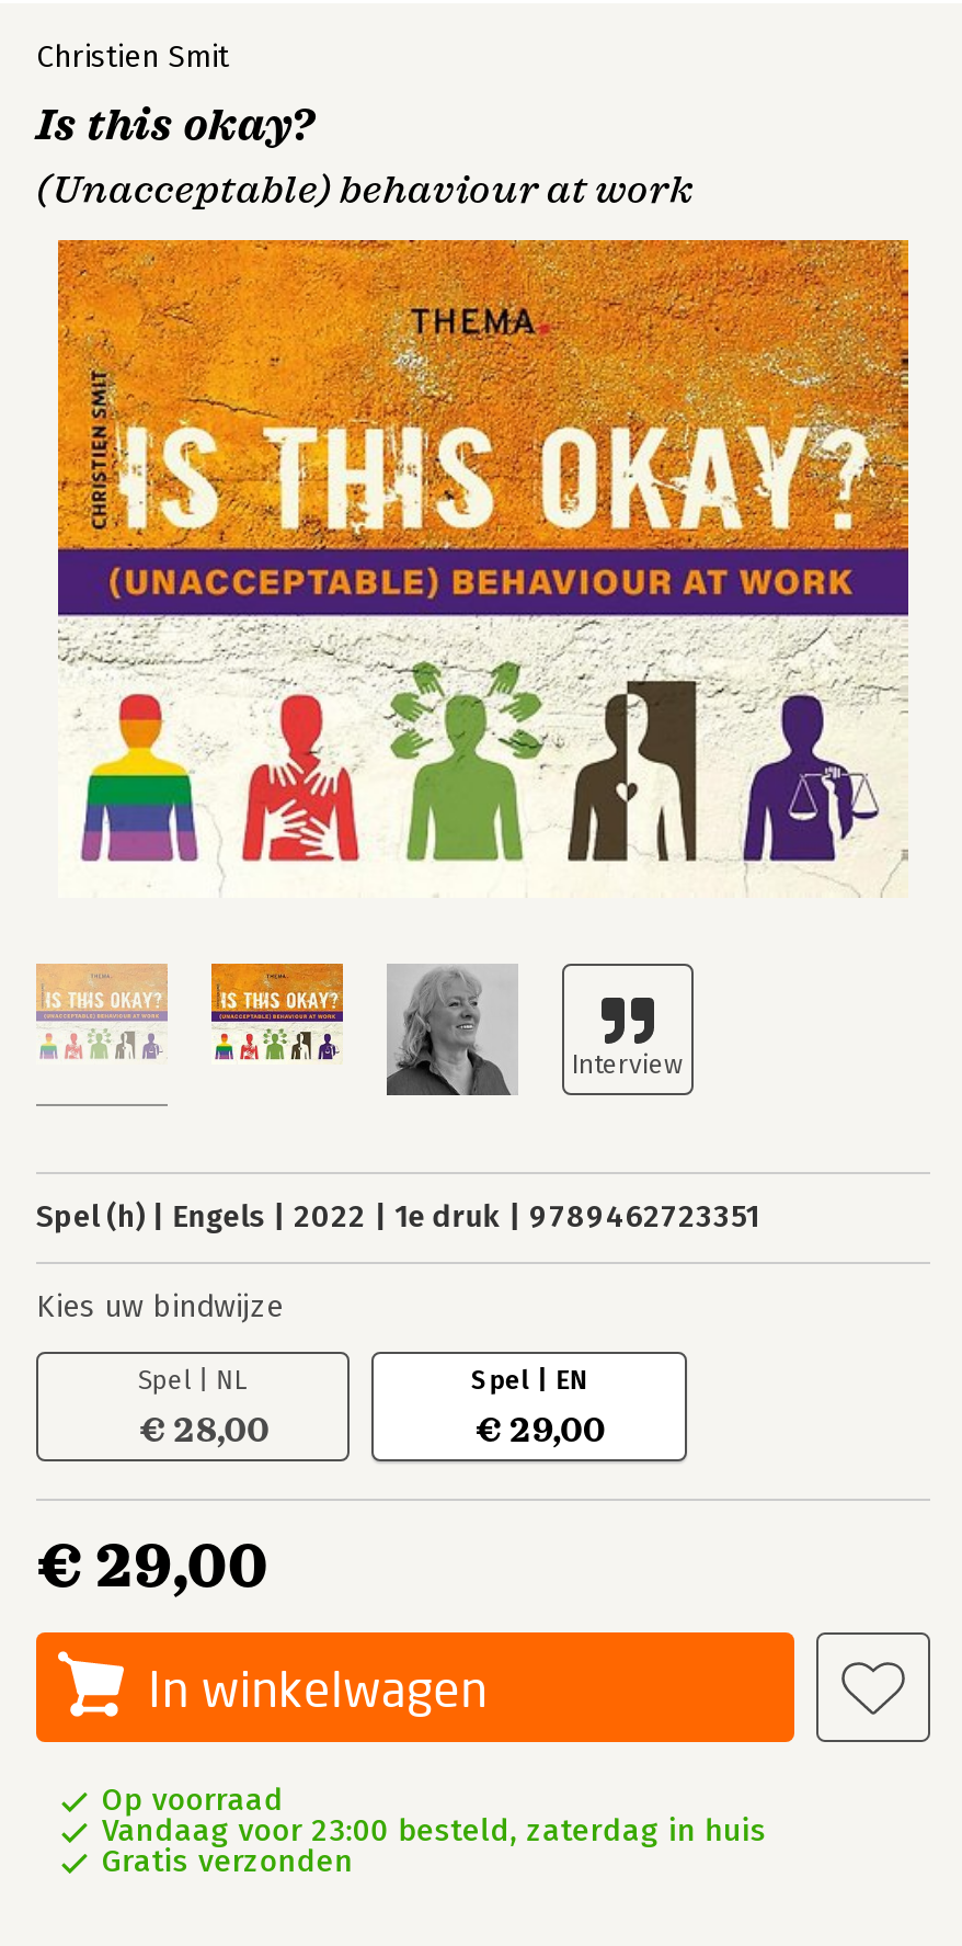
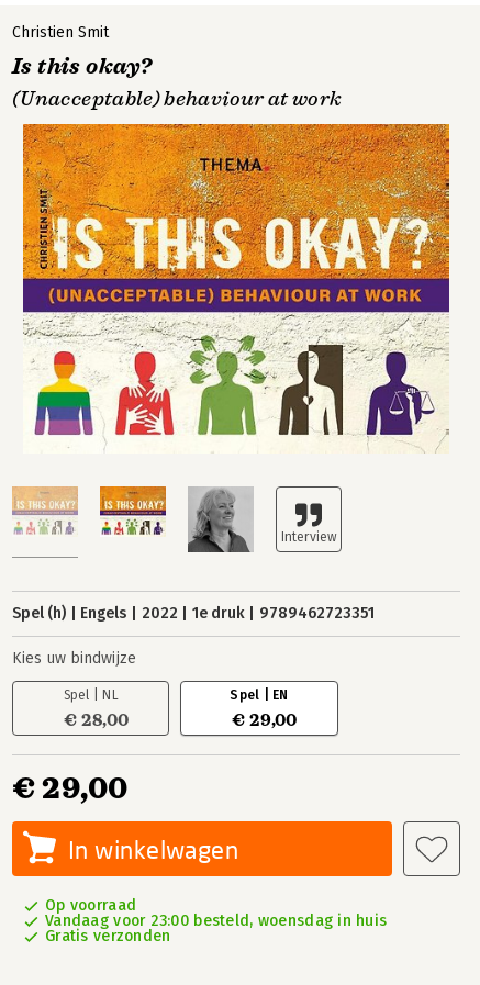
[102,1812,767,1850] Vandaag voor 23:00 besteld, zaterdag in huis -> [45,911,387,930] Vandaag voor 23:00 besteld, woensdag in huis

